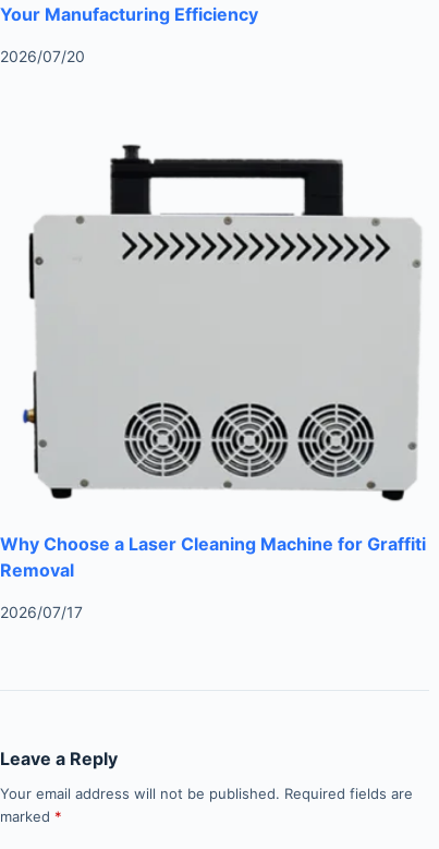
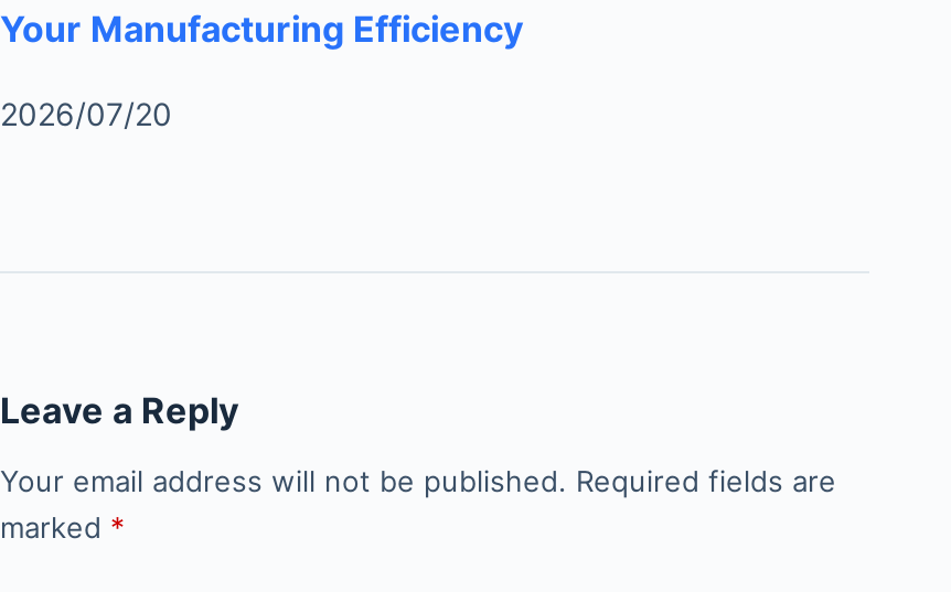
[0,144,426,621] [image] | Why Choose a Laser Cleaning Machine for Graffiti | Removal | 2026/07/17 -> none

